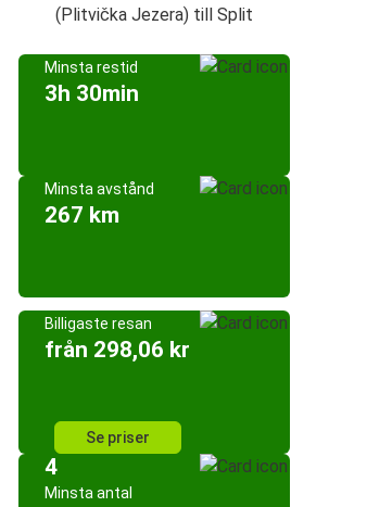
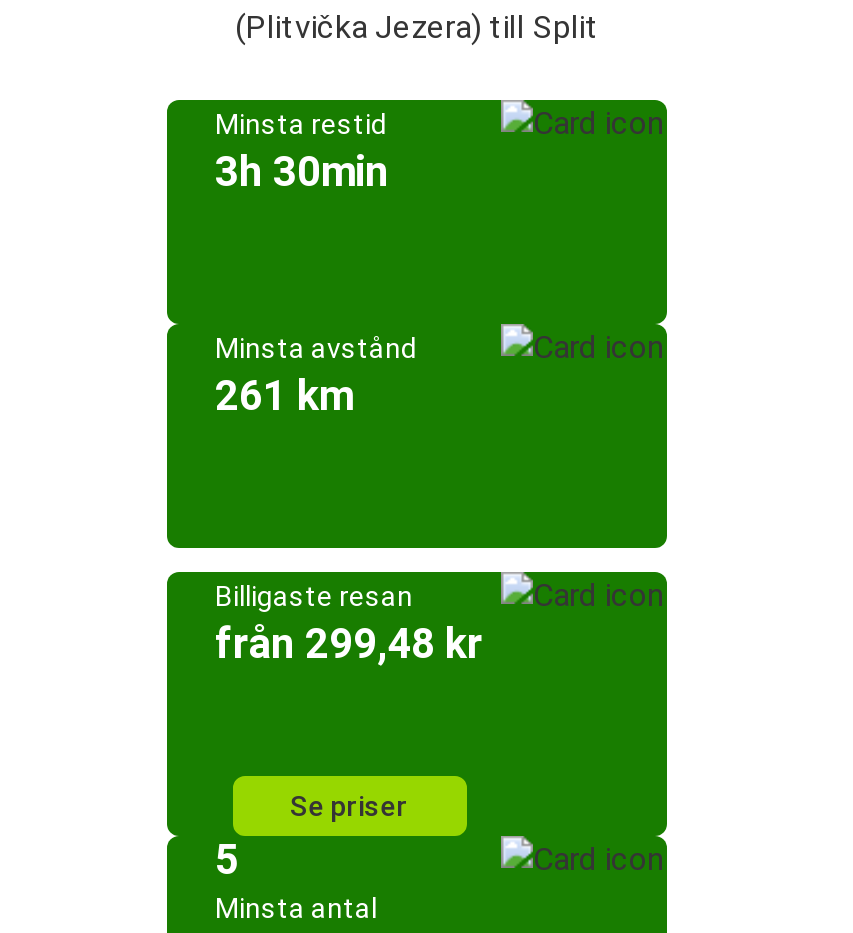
[45,202,119,228] 267 km -> [215,372,353,420] 261 km
[45,337,190,363] från 298,06 kr -> [215,620,483,668] från 299,48 kr
[45,454,58,480] 4 -> [215,836,239,884] 5

